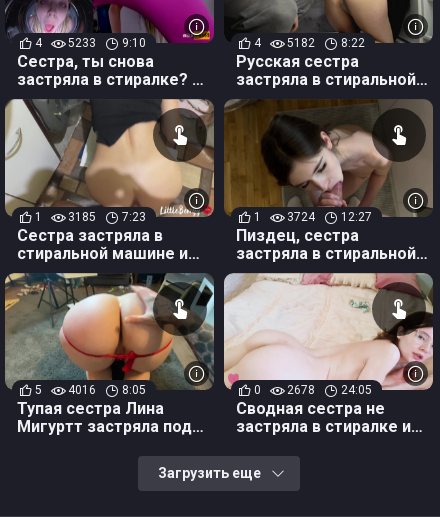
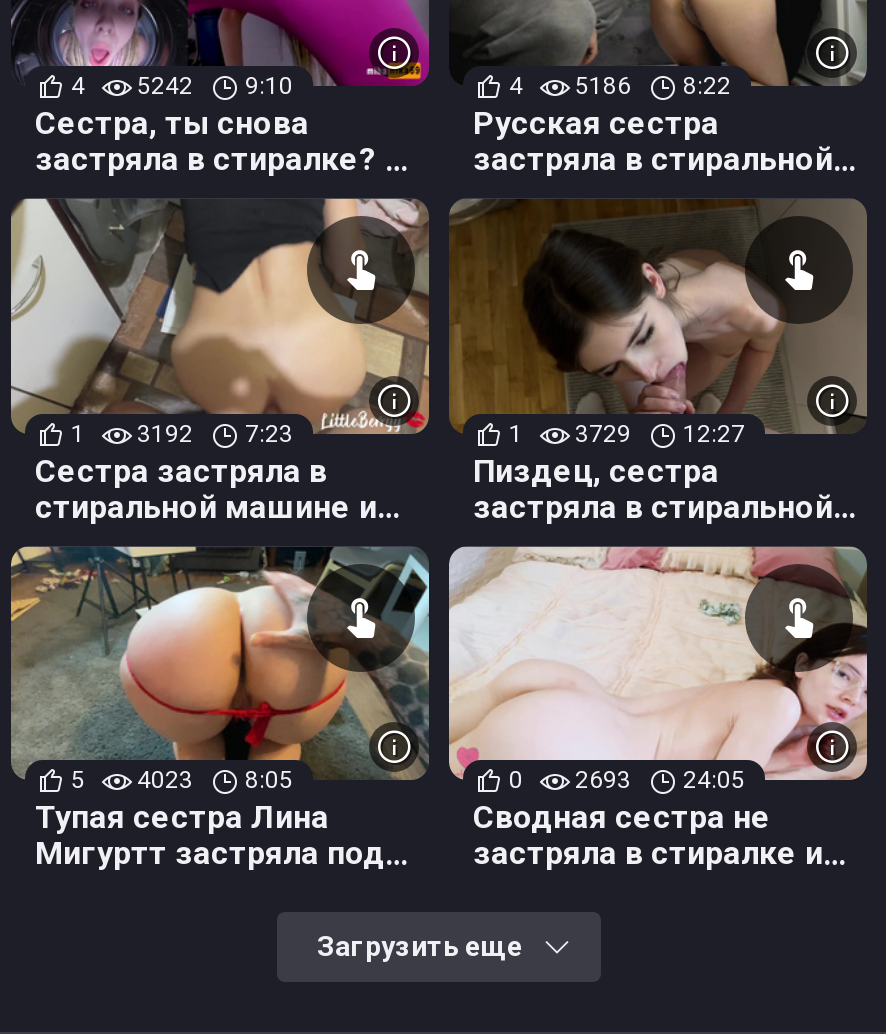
[35,36,146,50] 4 5233 9:10 -> [71,72,293,100] 4 5242 9:10
[254,36,365,50] 4 5182 8:22 -> [509,72,731,100] 4 5186 8:22
[35,210,146,224] 1 3185 7:23 -> [71,420,293,448] 1 3192 7:23
[254,210,372,224] 1 3724 12:27 -> [509,420,745,448] 1 3729 12:27
[35,383,146,397] 5 4016 8:05 -> [71,767,293,795] 5 4023 8:05
[254,383,372,397] 0 2678 24:05 -> [509,767,745,795] 0 2693 24:05

